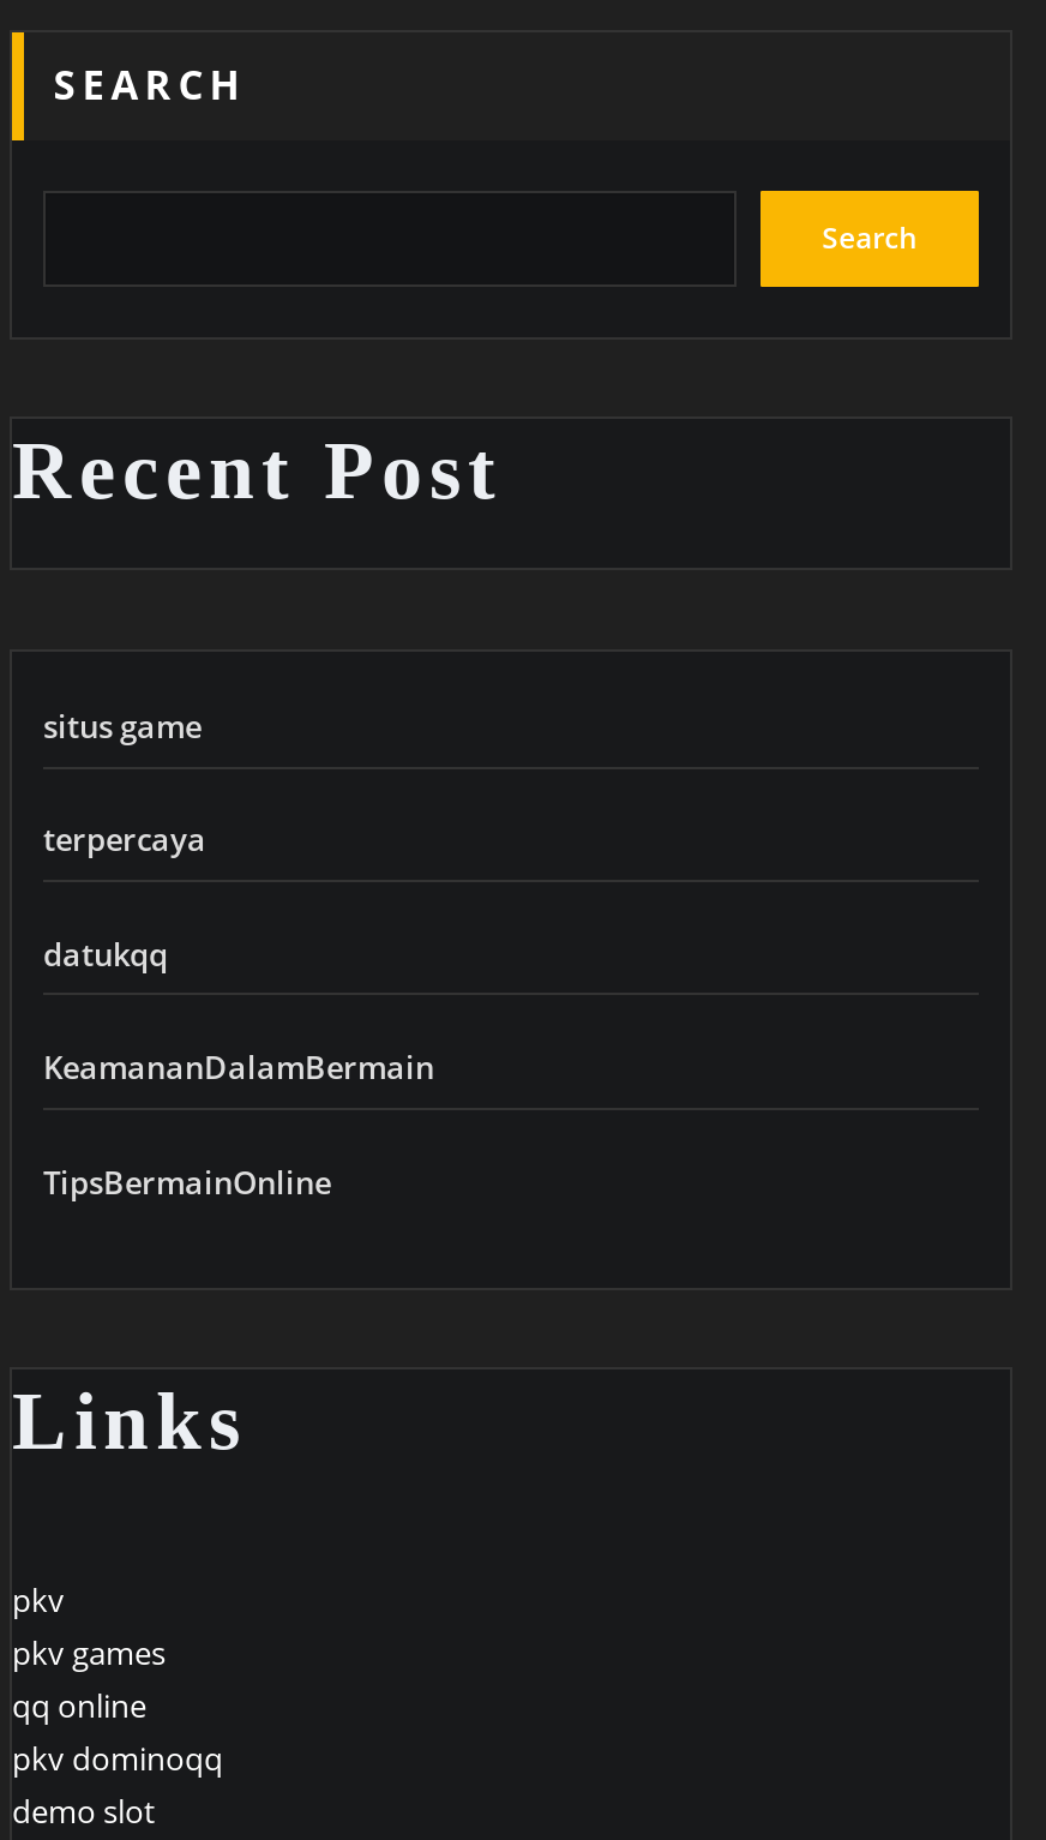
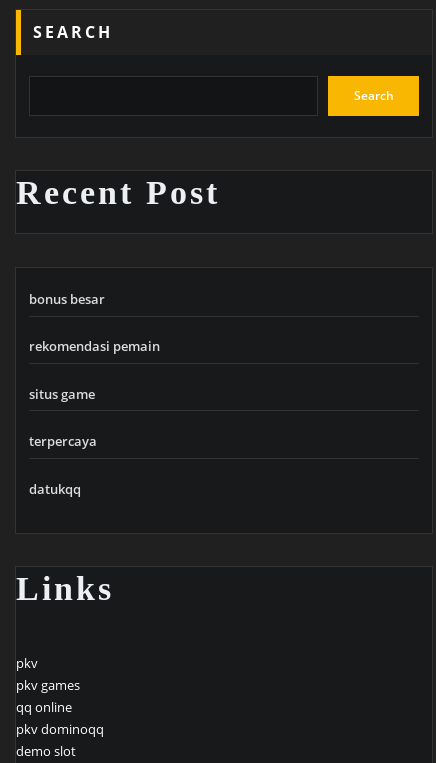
none -> [29,290,160,355] bonus besar | rekomendasi pemain
moved [43,705,206,975] -> [29,385,97,497]: situs game | terpercaya | datukqq
[43,1046,434,1203] KeamananDalamBermain | TipsBermainOnline -> none

